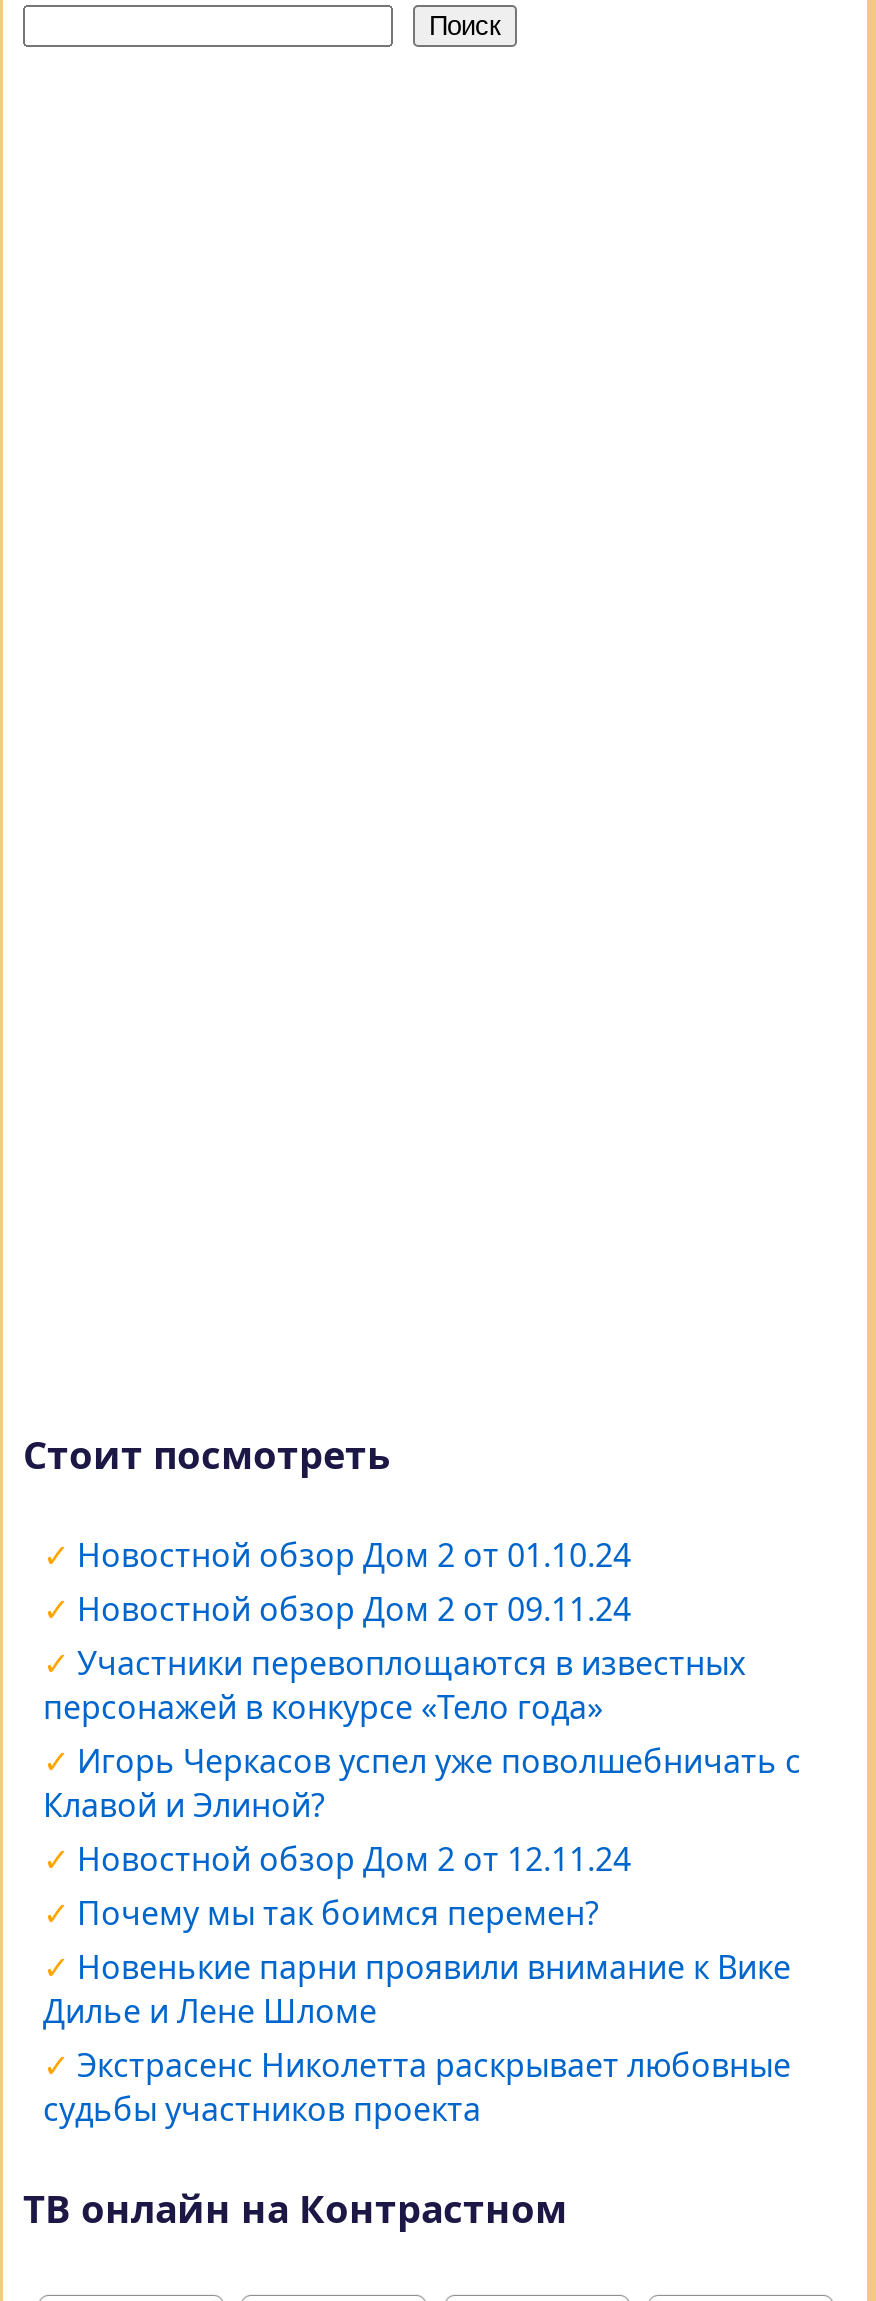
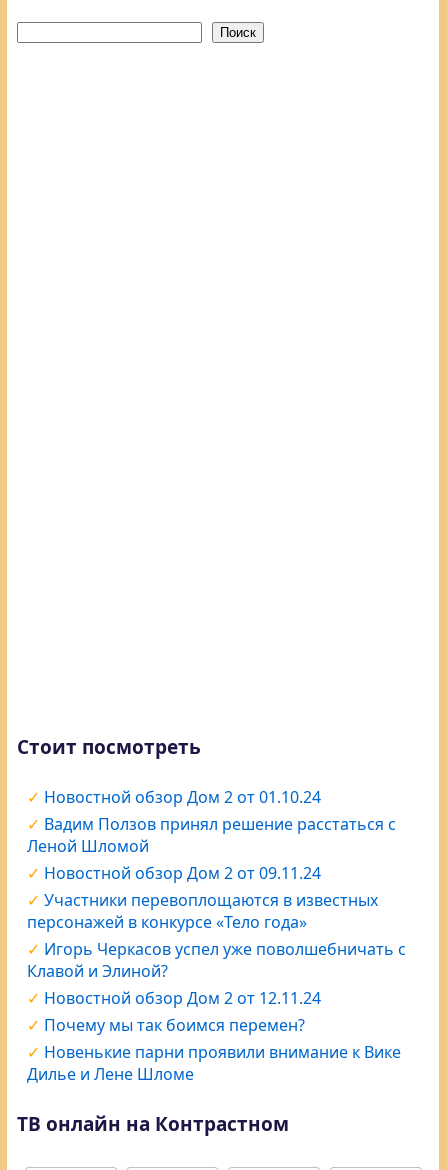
none -> [27,813,396,857] Вадим Ползов принял решение расстаться с | Леной Шломой
moved [43,1587,801,2033] -> [27,862,406,1085]: Новостной обзор Дом 2 от 09.11.24 | Участники перевоплощаются в известных | персонажей в конкурсе «Тело года» | ... | Новенькие парни проявили внимание к Вике | Дилье и Лене Шломе
[43,2043,791,2131] Экстрасенс Николетта раскрывает любовные | судьбы участников проекта -> none

